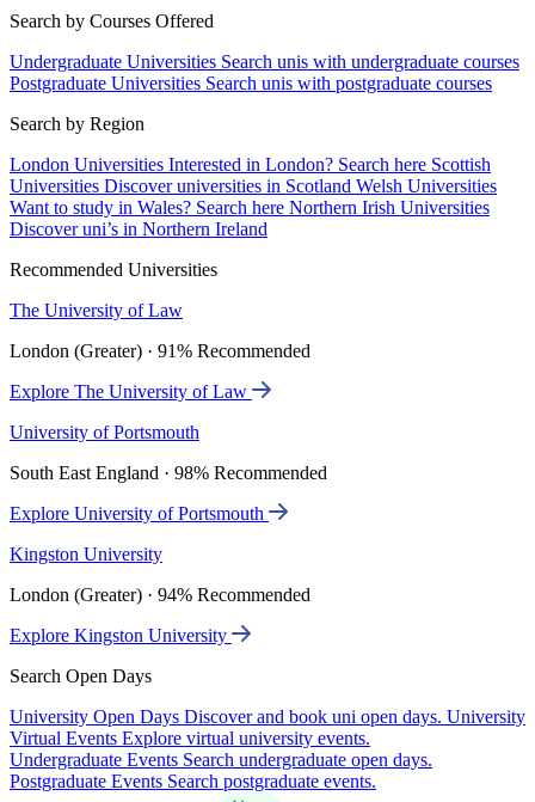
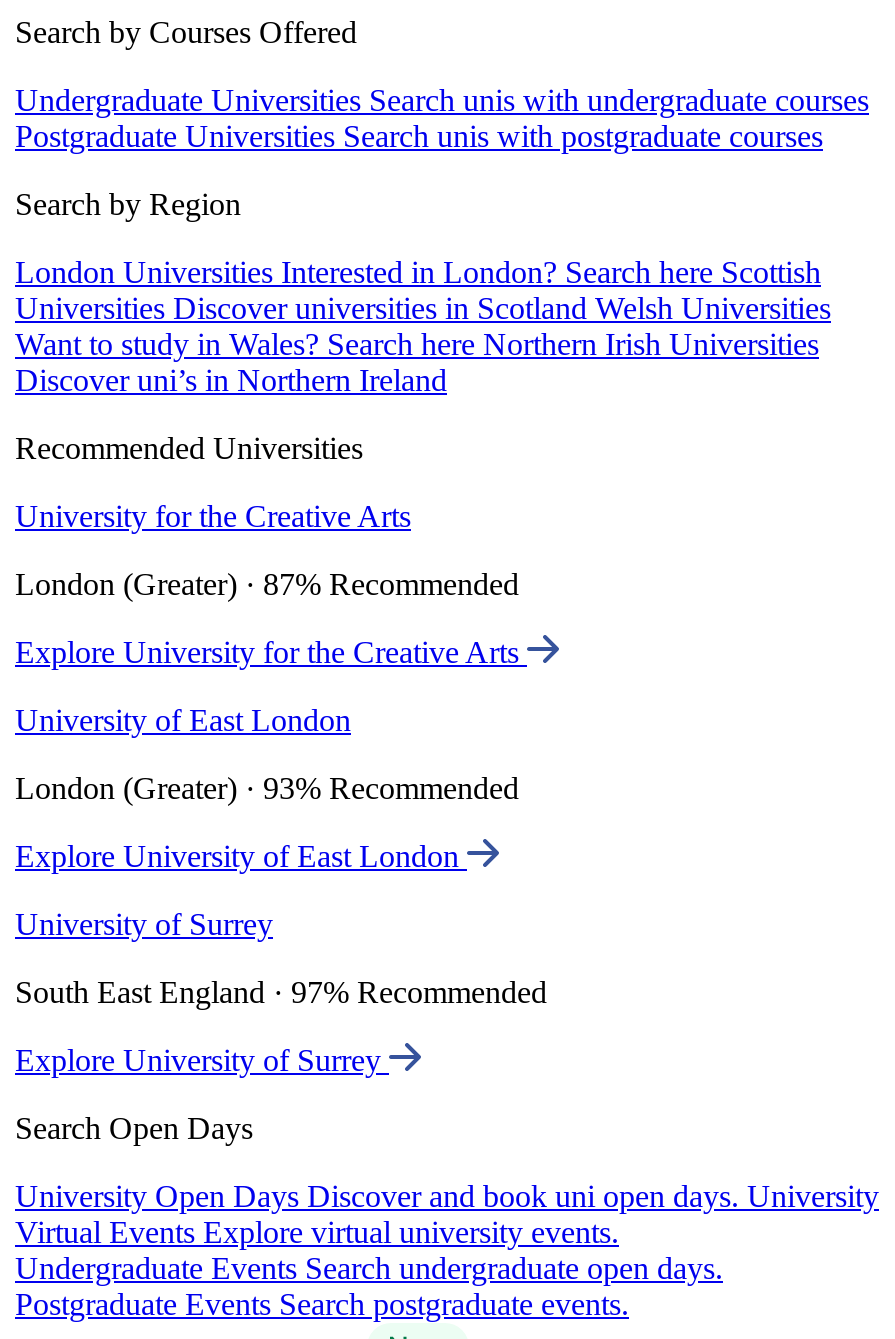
[10,300,183,320] The University of Law -> [15,499,411,533] University for the Creative Arts
[10,341,310,361] London (Greater) · 91% Recommended -> [15,567,519,601] London (Greater) · 87% Recommended
[10,381,252,402] Explore The University of Law -> [15,635,527,669] Explore University for the Creative Arts
[10,422,199,442] University of Portsmouth -> [15,703,351,737] University of East London
[10,463,327,483] South East England · 98% Recommended -> [15,771,519,805] London (Greater) · 93% Recommended
[10,503,269,524] Explore University of Portsmouth -> [15,839,467,873] Explore University of East London
[10,544,162,564] Kingston University -> [15,907,273,941] University of Surrey
[10,585,310,605] London (Greater) · 94% Recommended -> [15,975,547,1009] South East England · 97% Recommended
[10,625,232,646] Explore Kingston University -> [15,1043,389,1077] Explore University of Surrey

